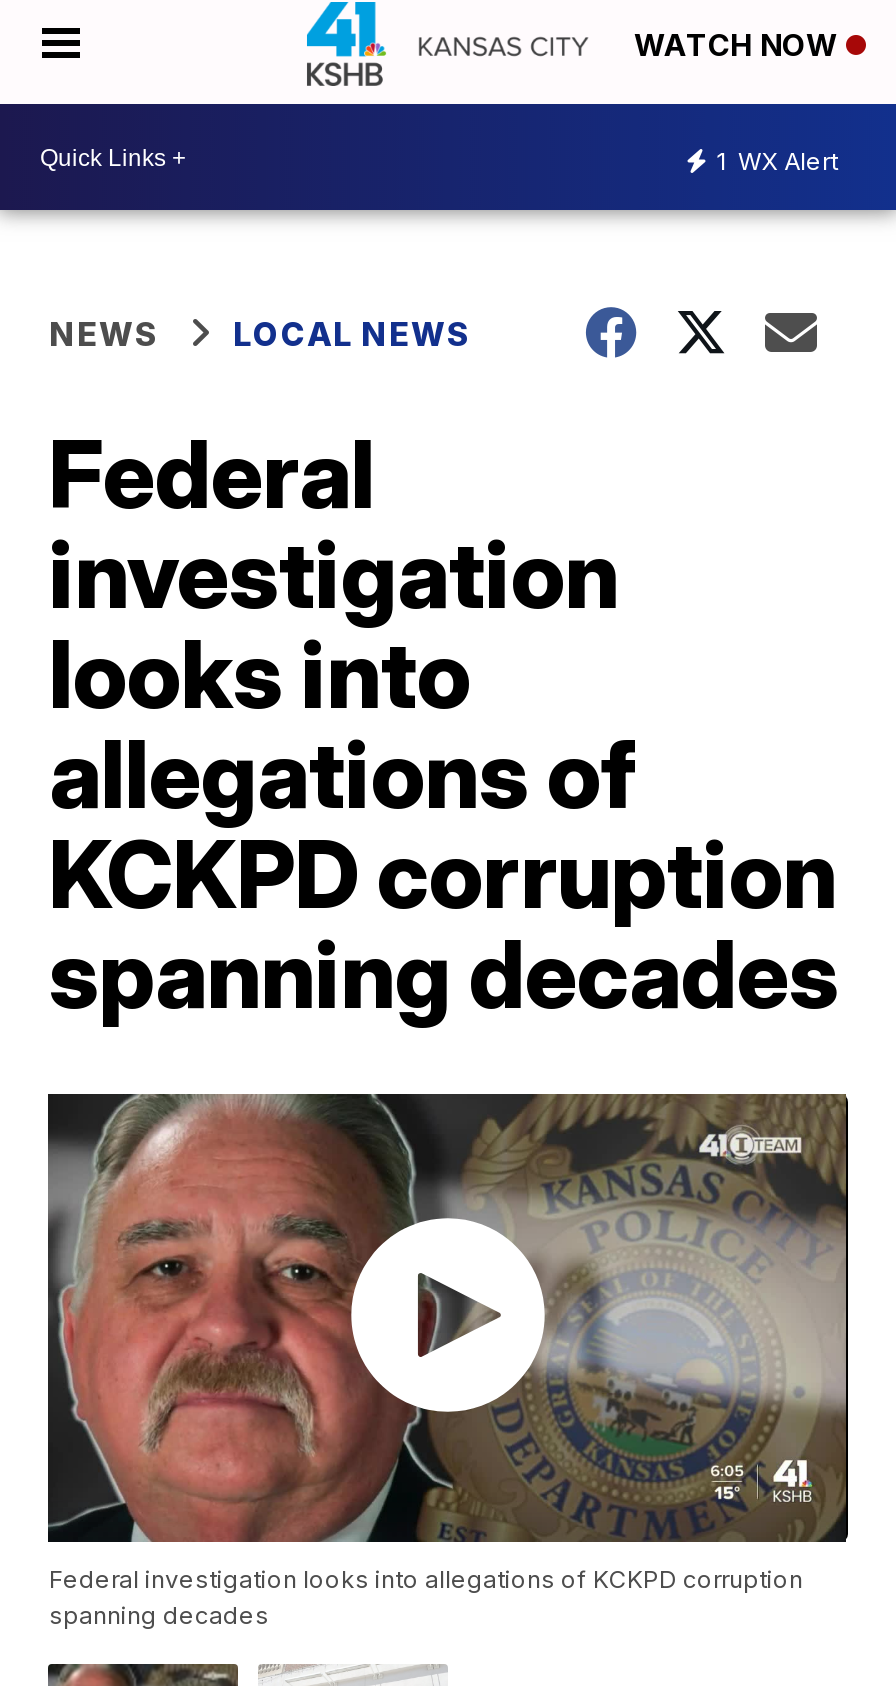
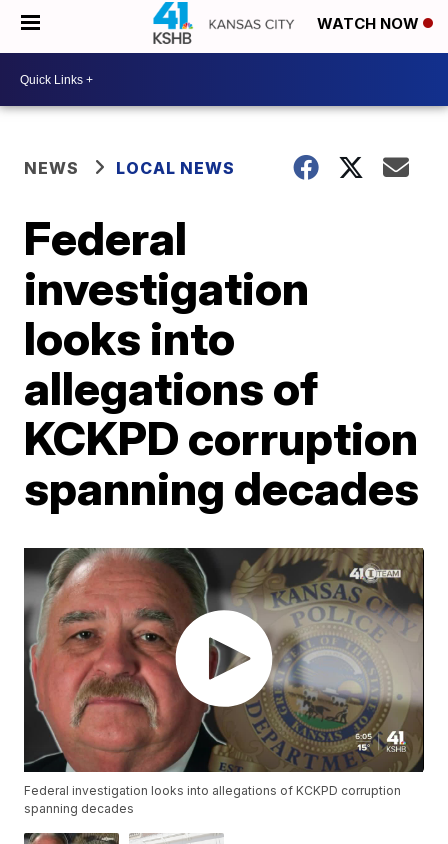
[716,145,838,175] 1 WX Alert -> none

